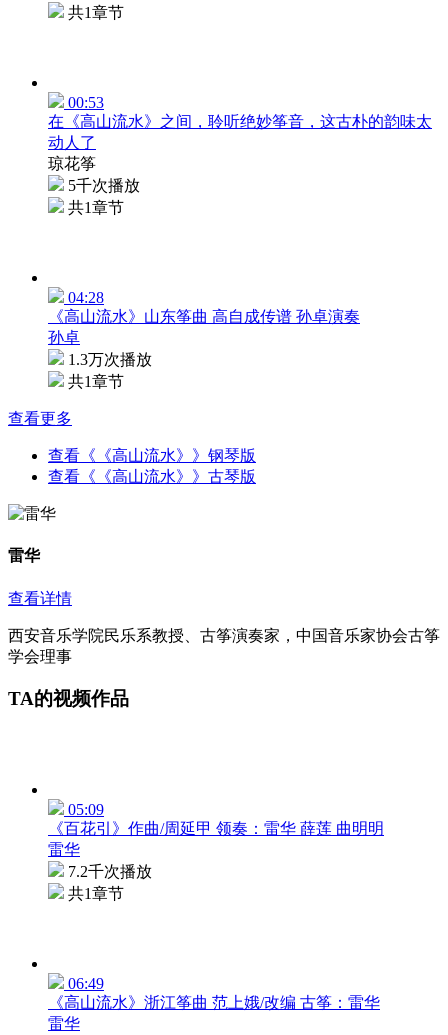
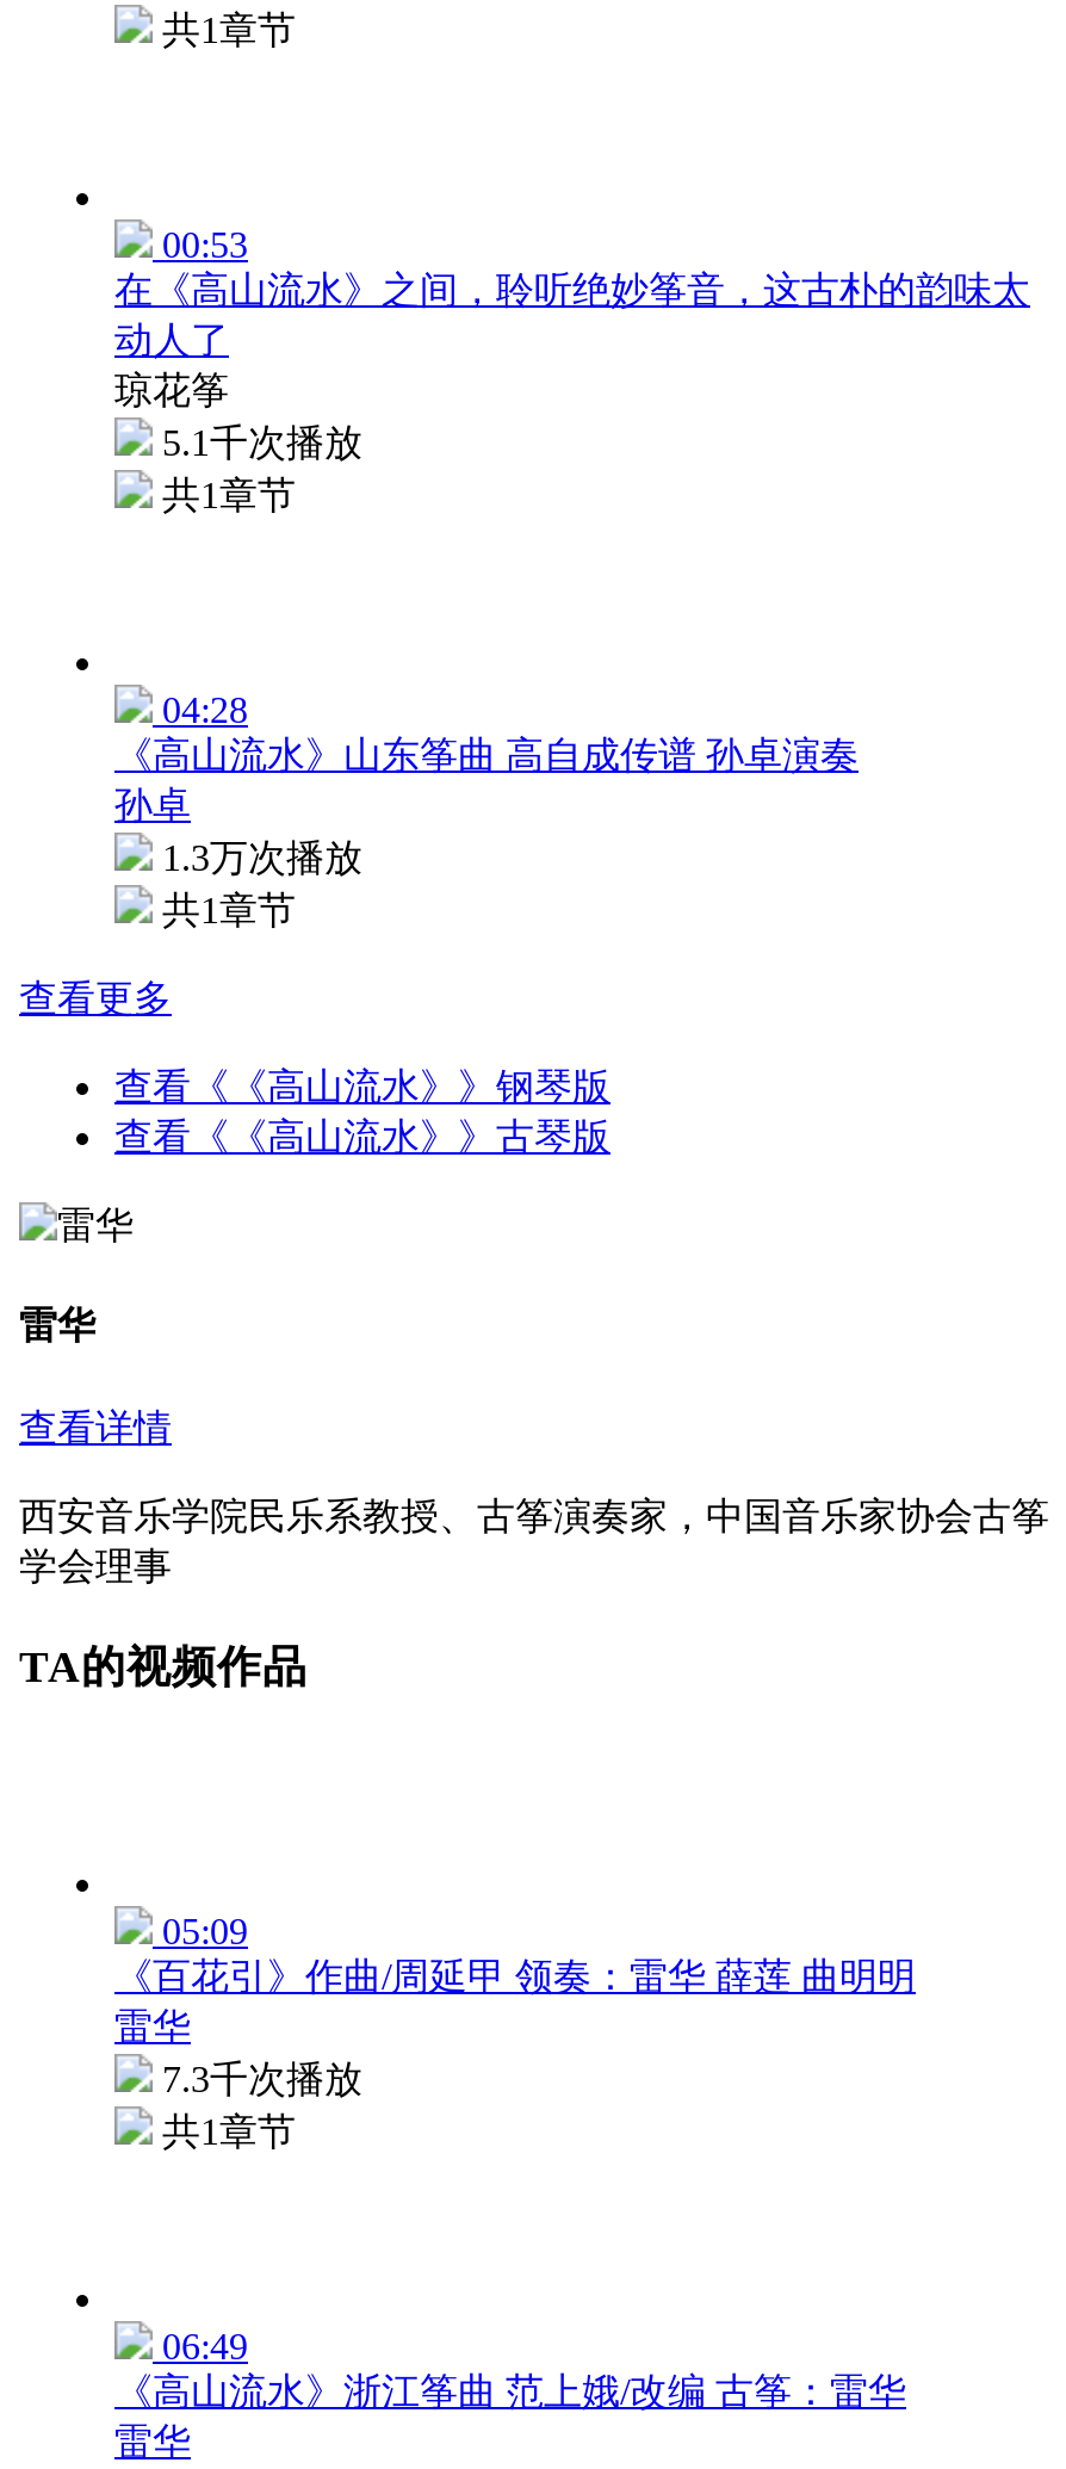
[68,177,140,194] 5千次播放 -> [162,422,362,463] 5.1千次播放
[68,863,152,880] 7.2千次播放 -> [162,2059,362,2099] 7.3千次播放

